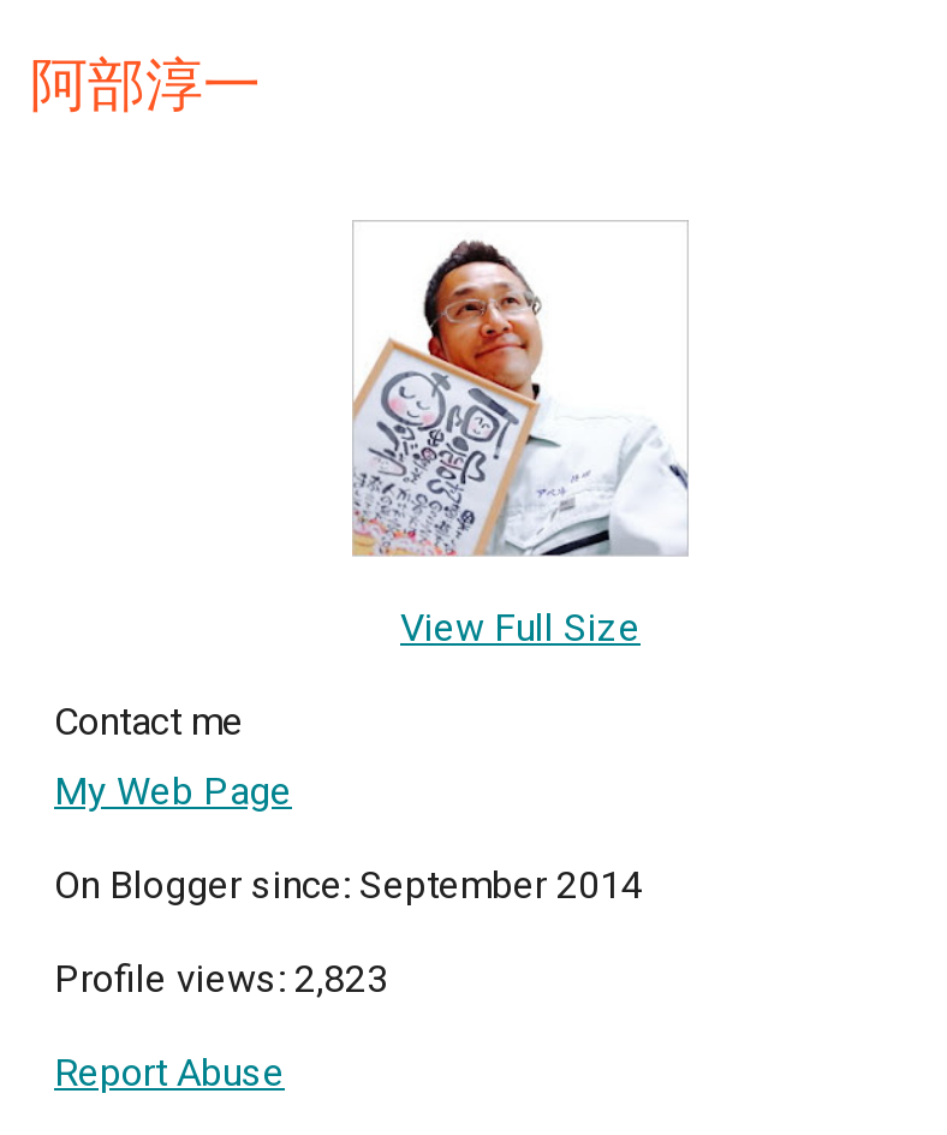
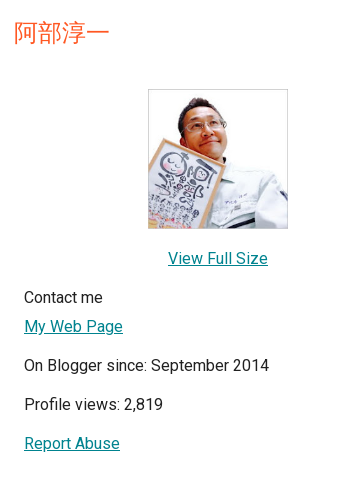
[54,956,388,1002] Profile views: 2,823 -> [24,395,163,414] Profile views: 2,819

